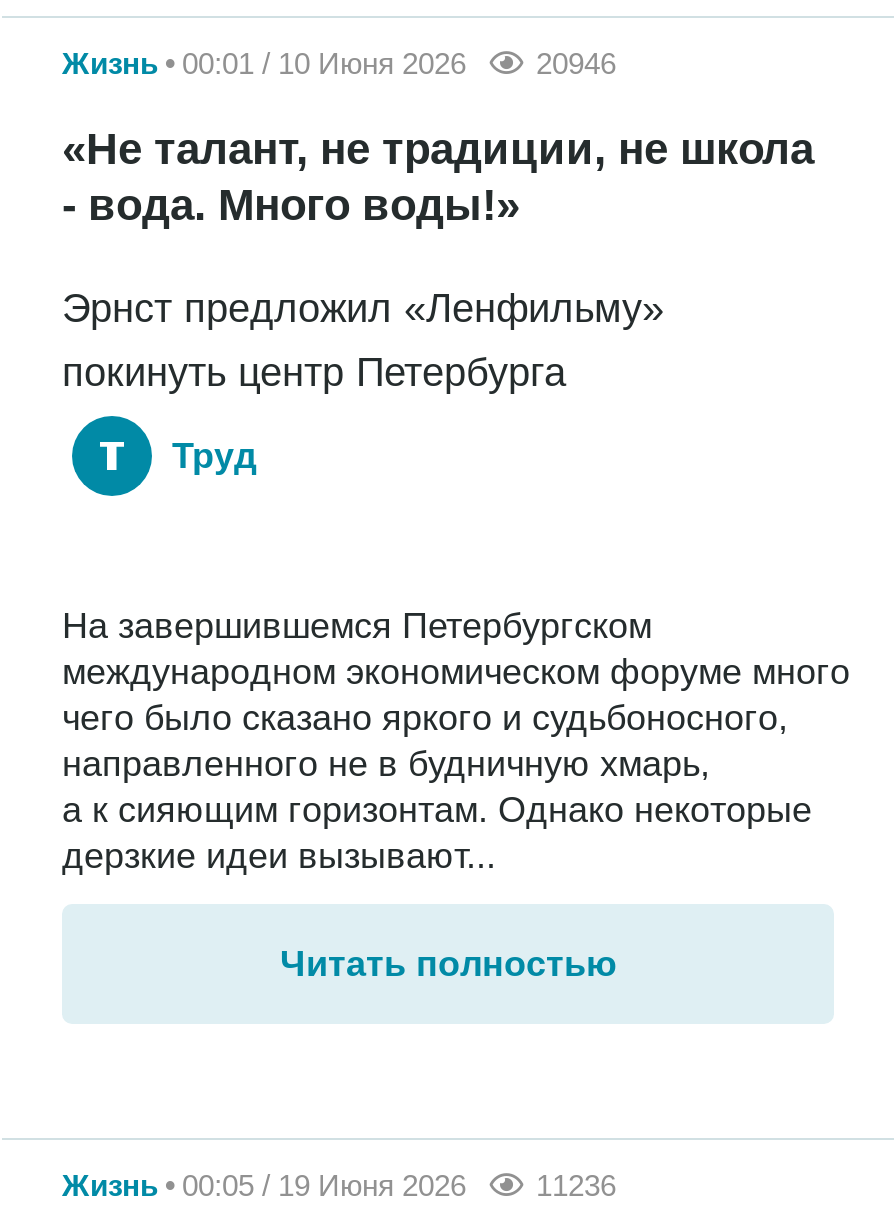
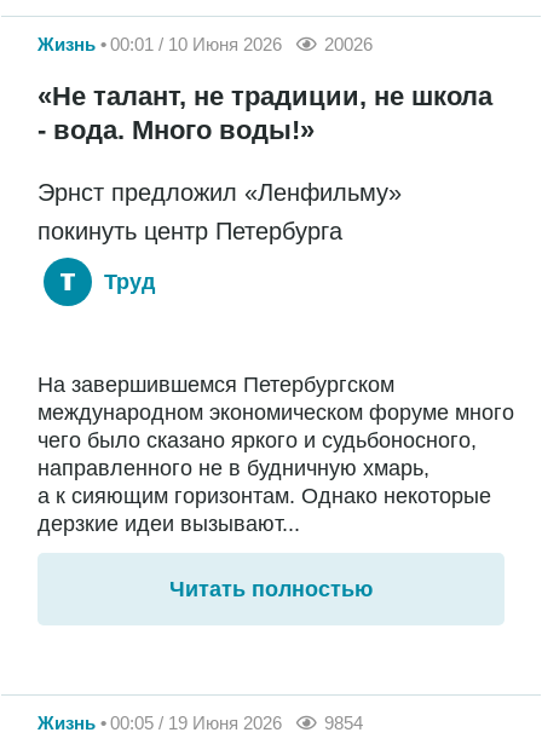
[536,46,616,80] 20946 -> [324,34,373,55] 20026
[536,1169,616,1203] 11236 -> [324,713,363,734] 9854

